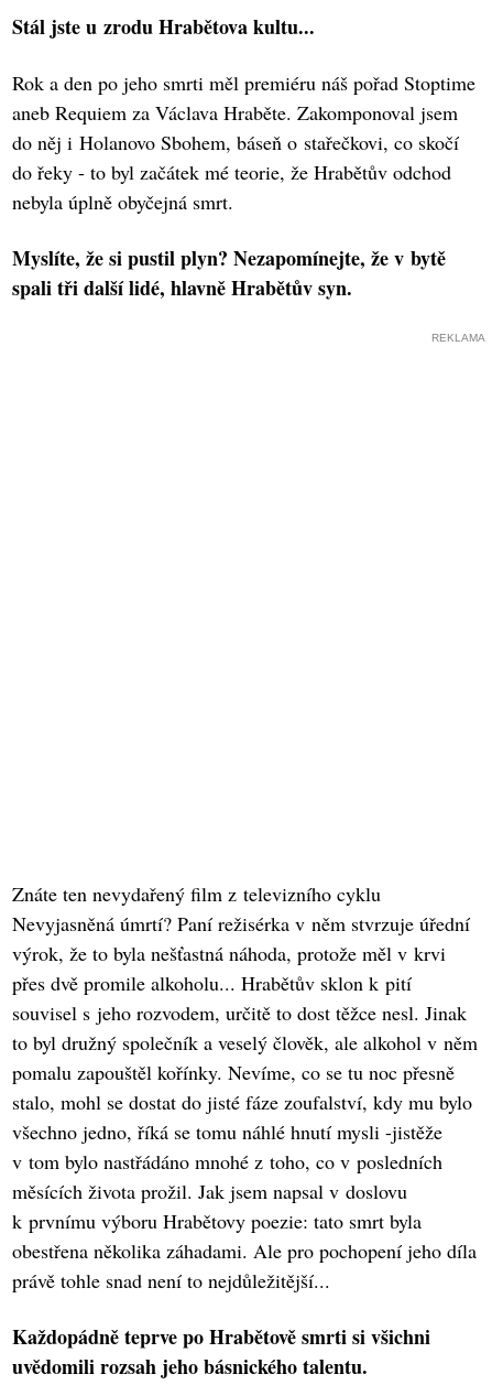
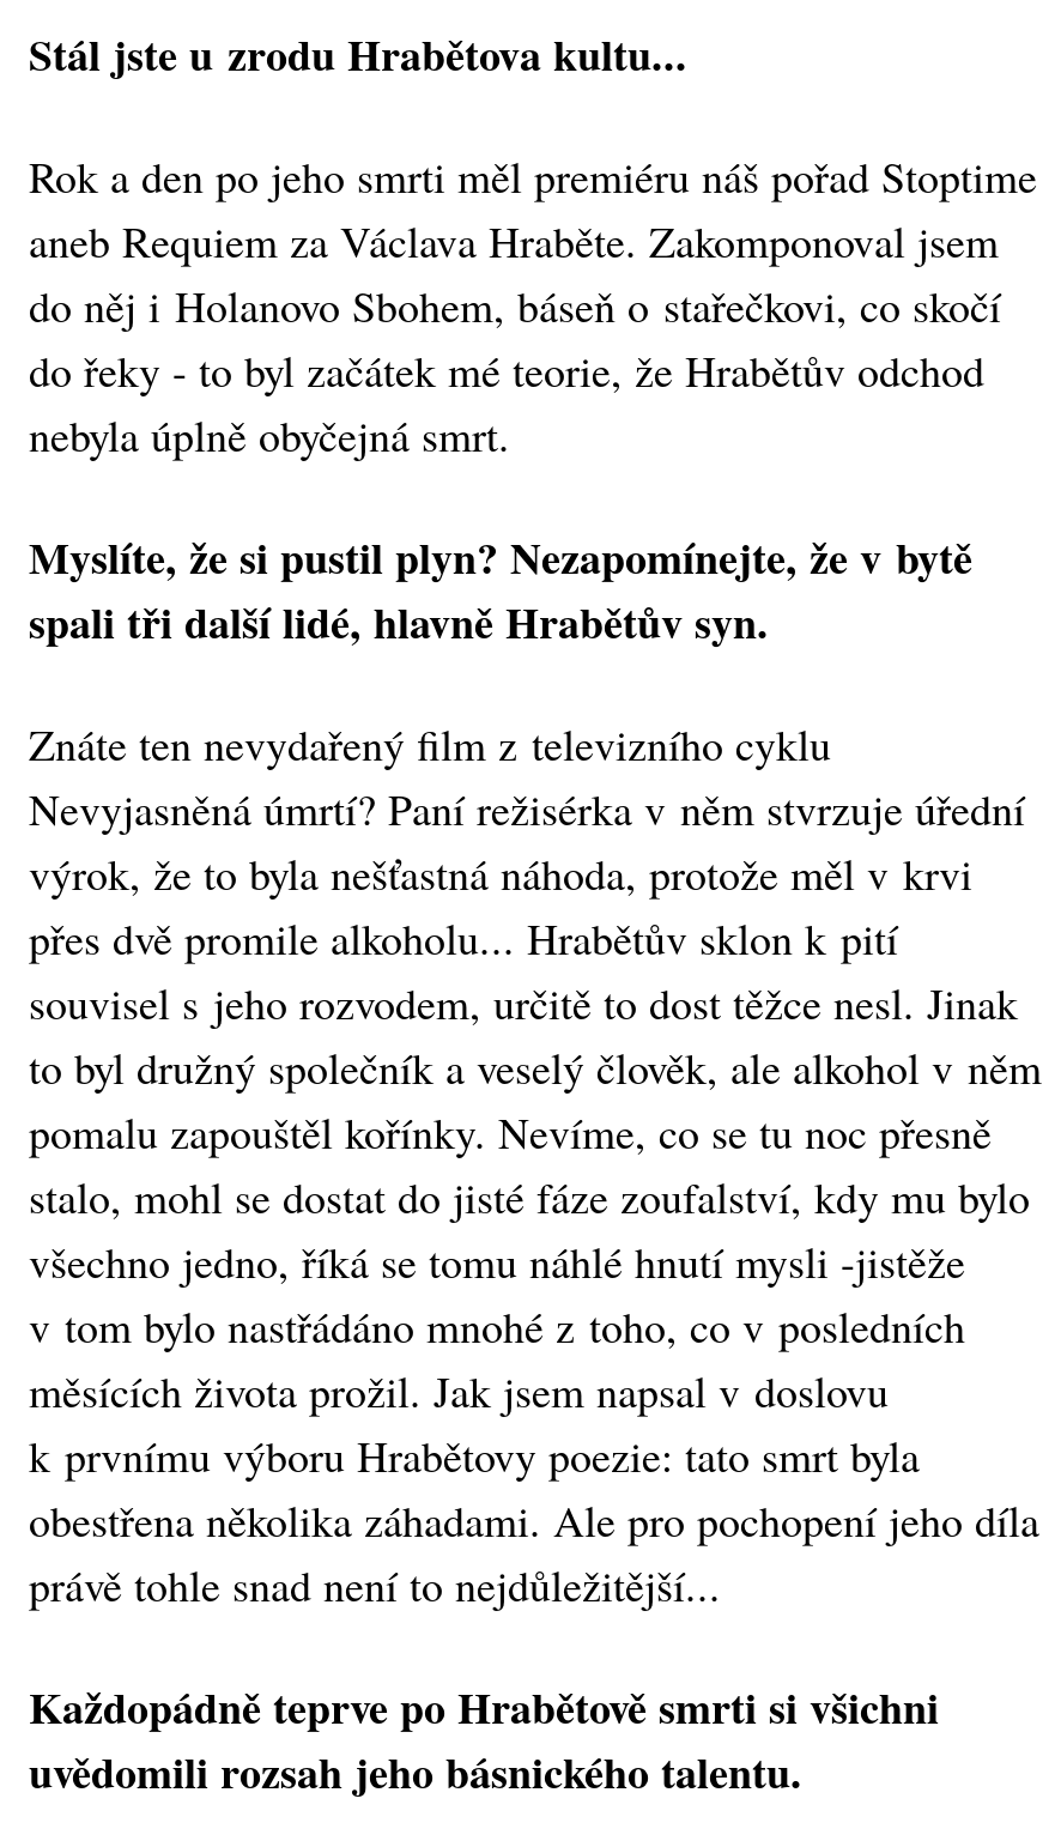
[431,332,485,344] REKLAMA -> none

